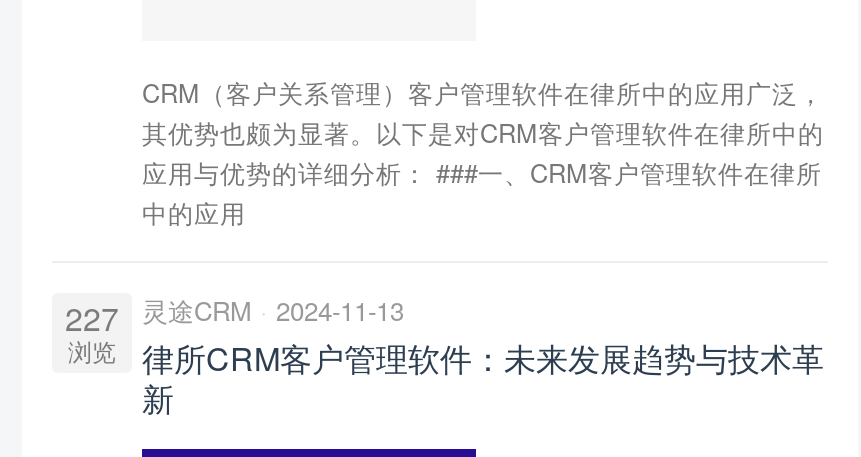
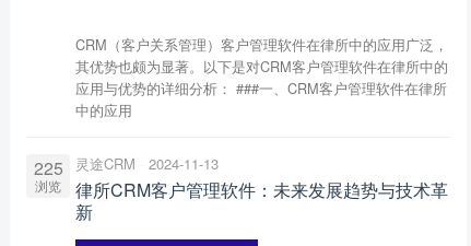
[65,290,404,340] 227 灵途CRM 2024-11-13 -> [33,153,219,180] 225 灵途CRM 2024-11-13

